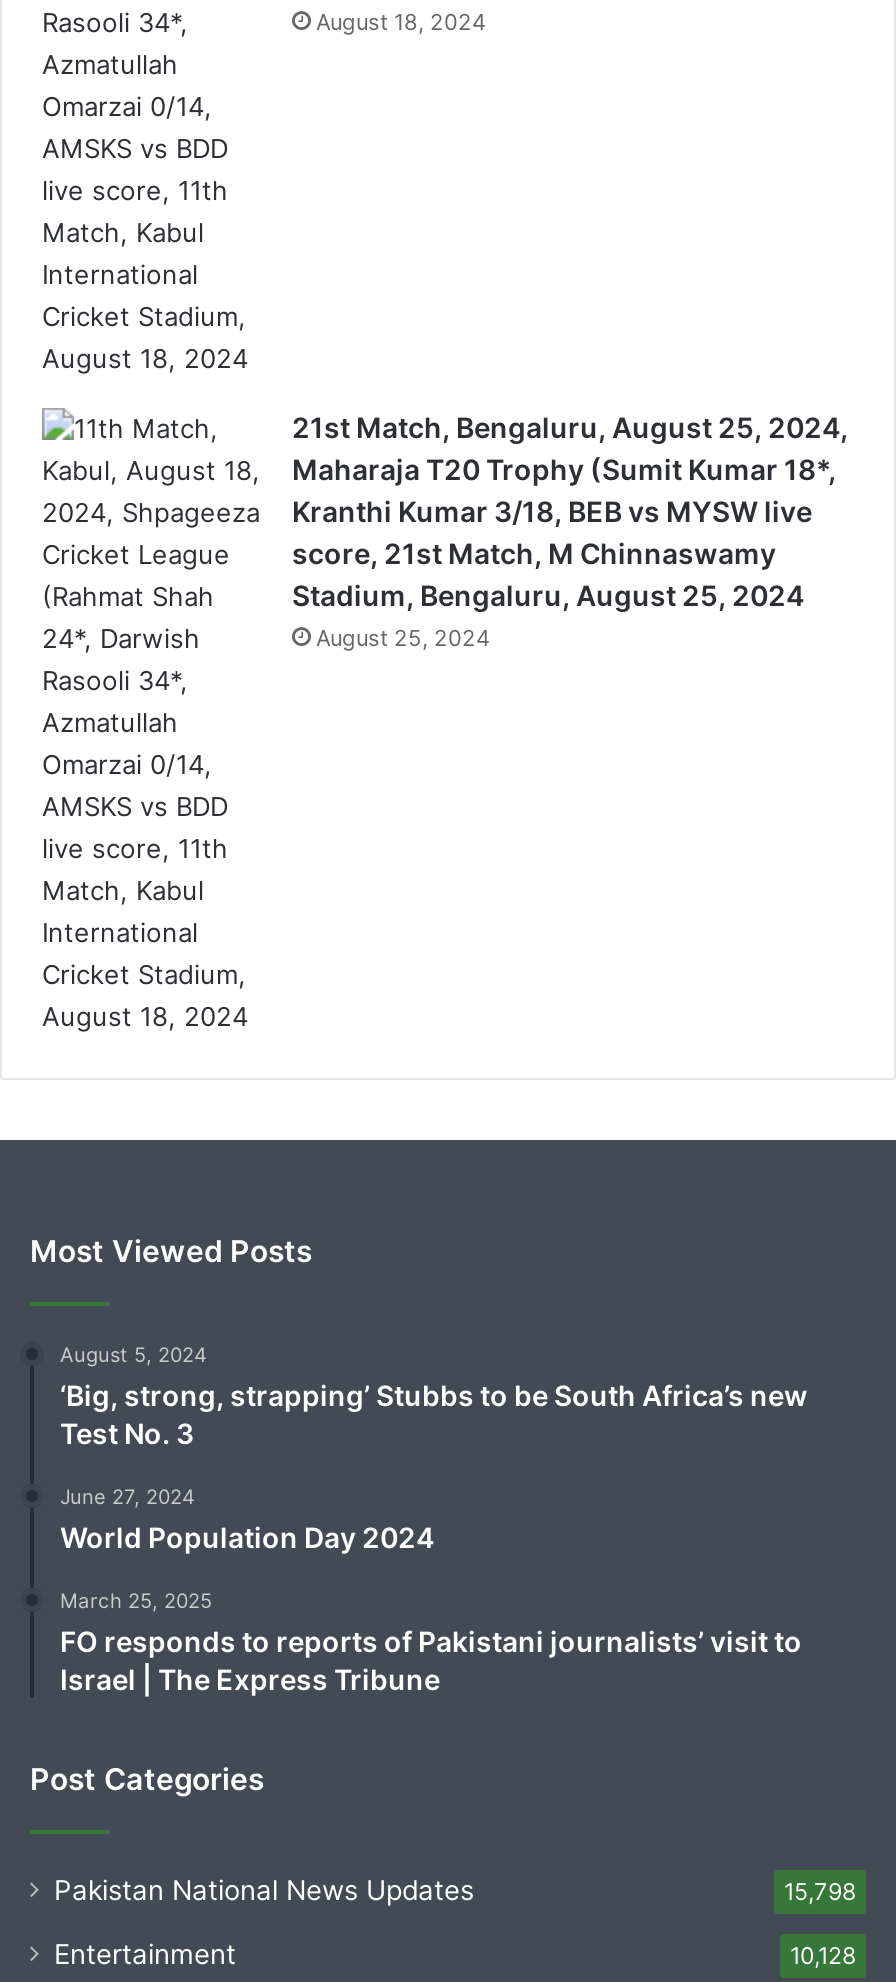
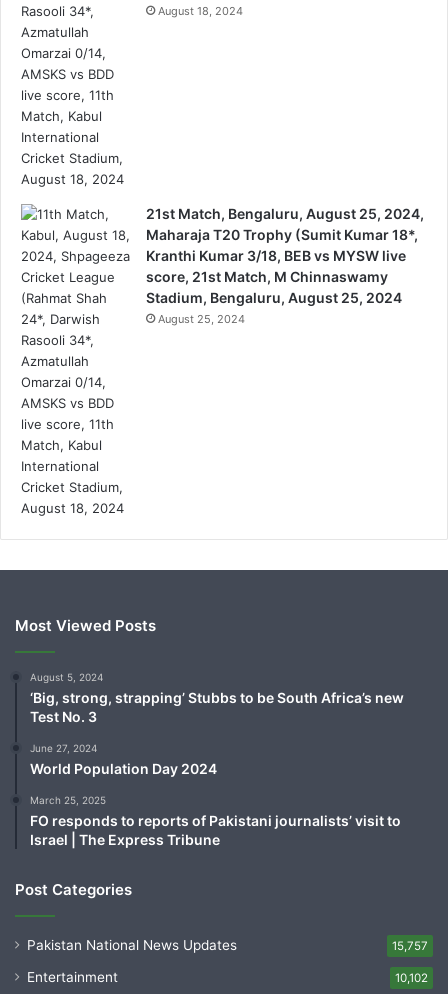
[784,1878,856,1906] 15,798 -> [392,939,428,953] 15,757
[790,1942,856,1970] 10,128 -> [395,971,428,985] 10,102

